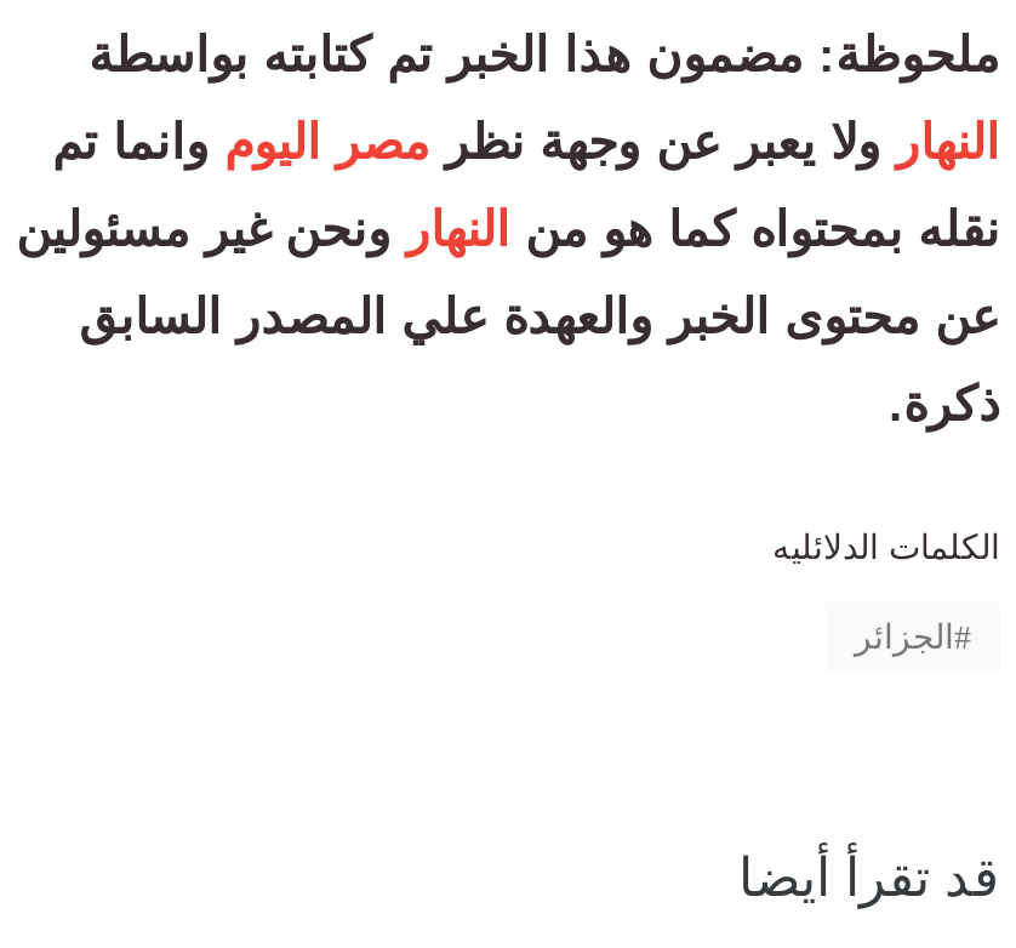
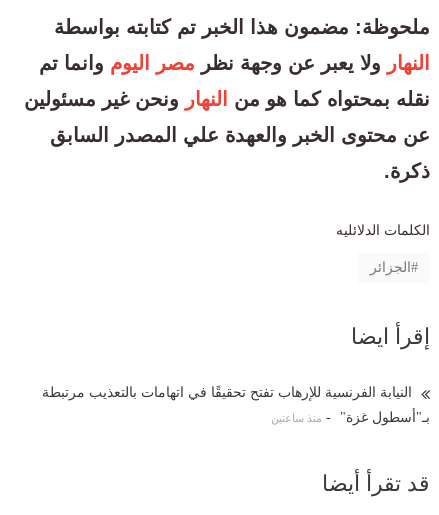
none -> [42,324,430,425] إقرأ ايضا | النيابة الفرنسية للإرهاب تفتح تحقيقًا في اتهامات بالتعذيب مرتبطة | بـ"أسطول غزة" - منذ ساعتين

